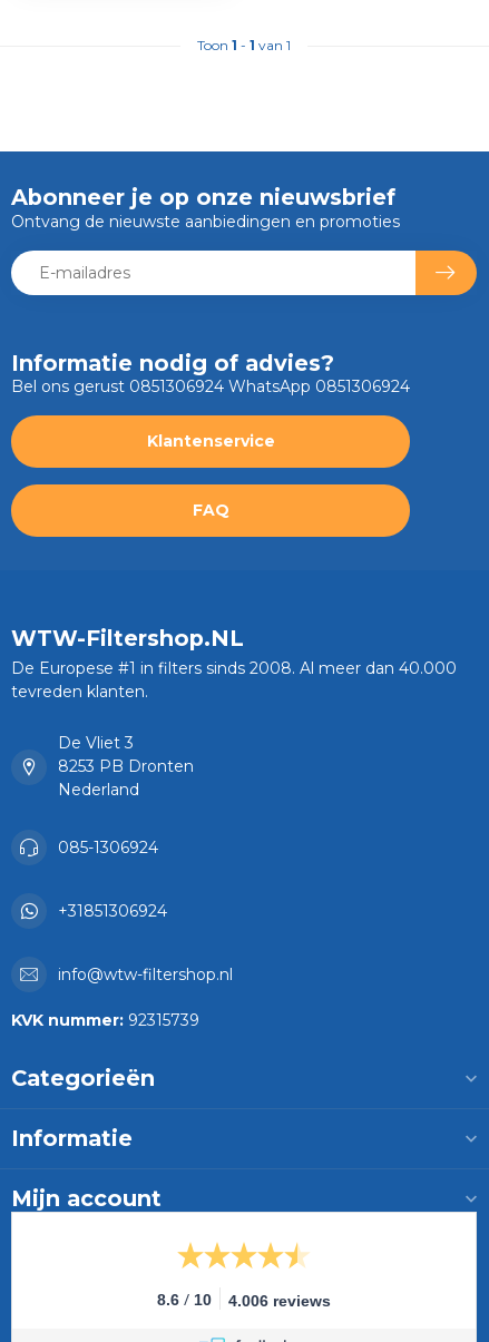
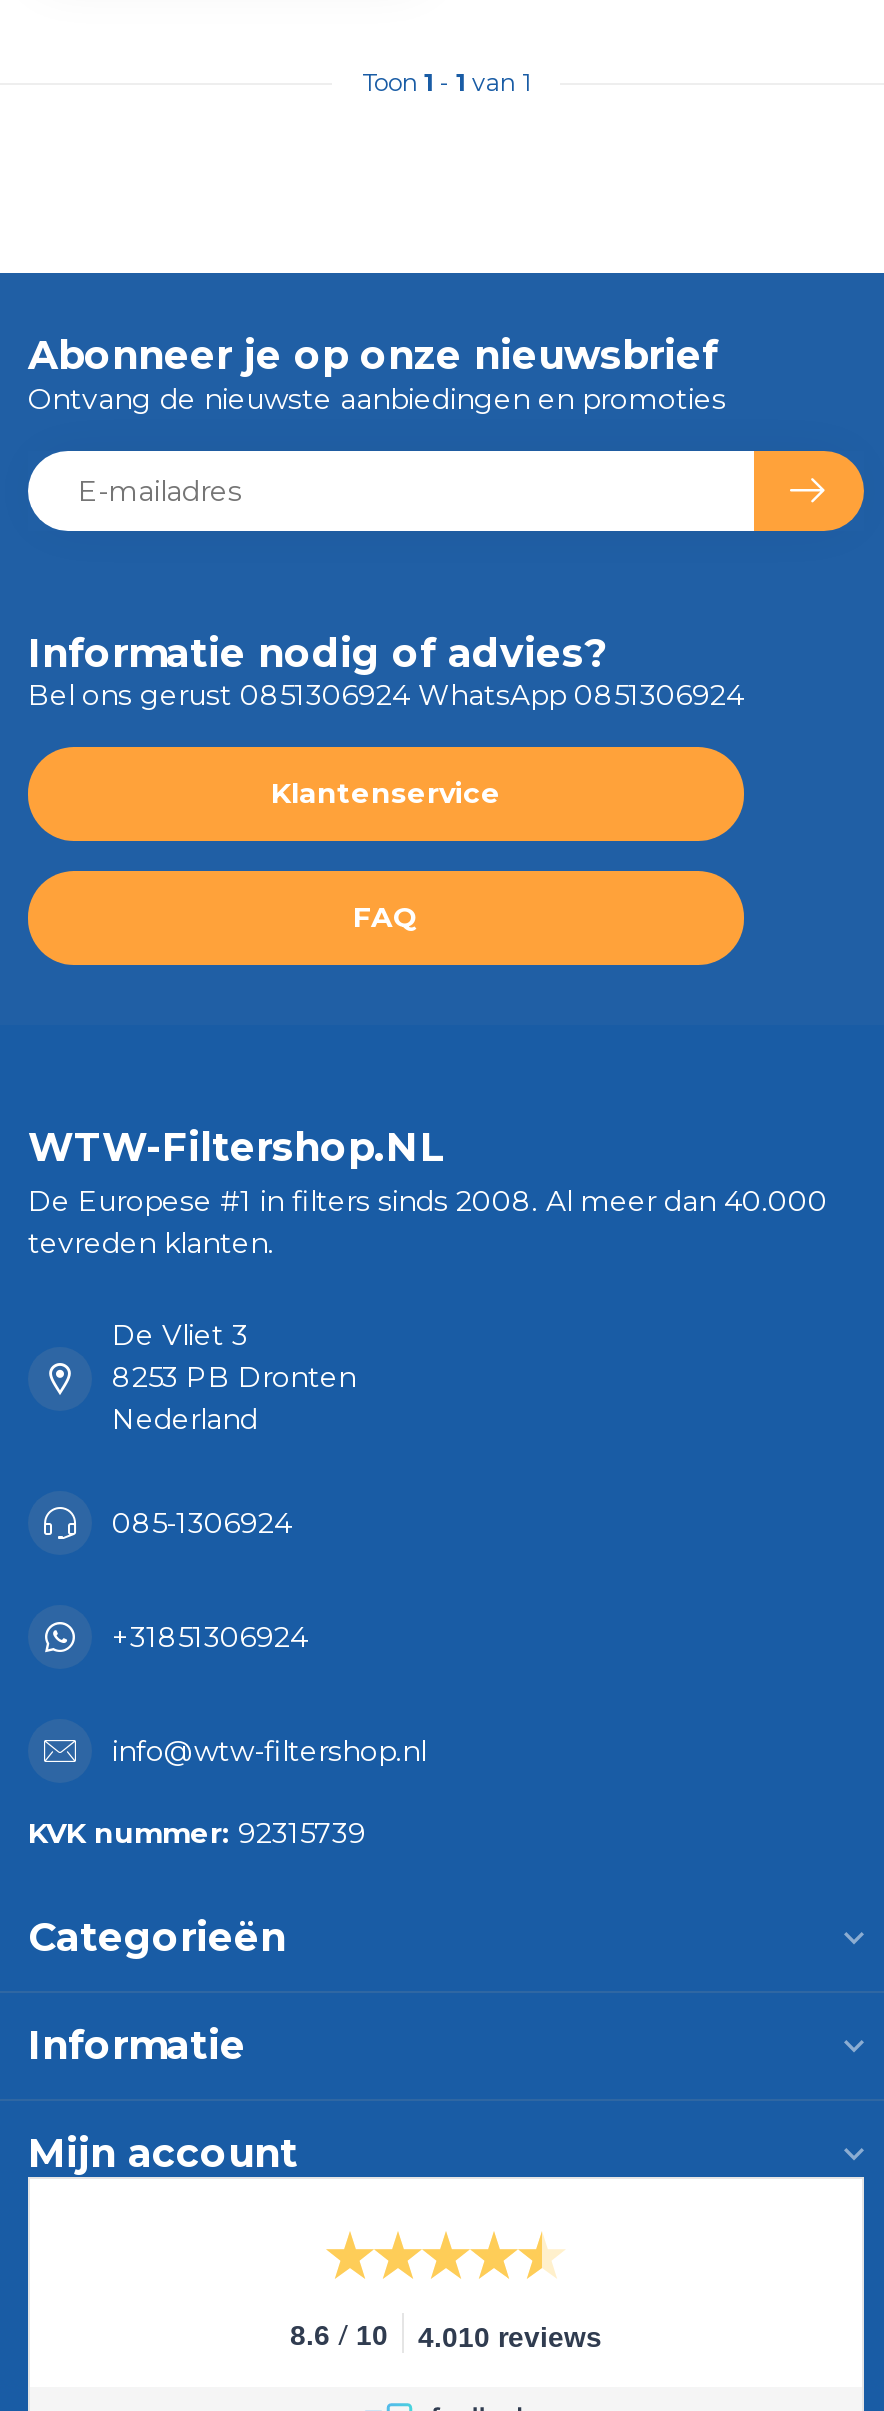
[157,1289,331,1310] 8.6 / 10 4.006 reviews -> [290,2315,602,2353] 8.6 / 10 4.010 reviews

